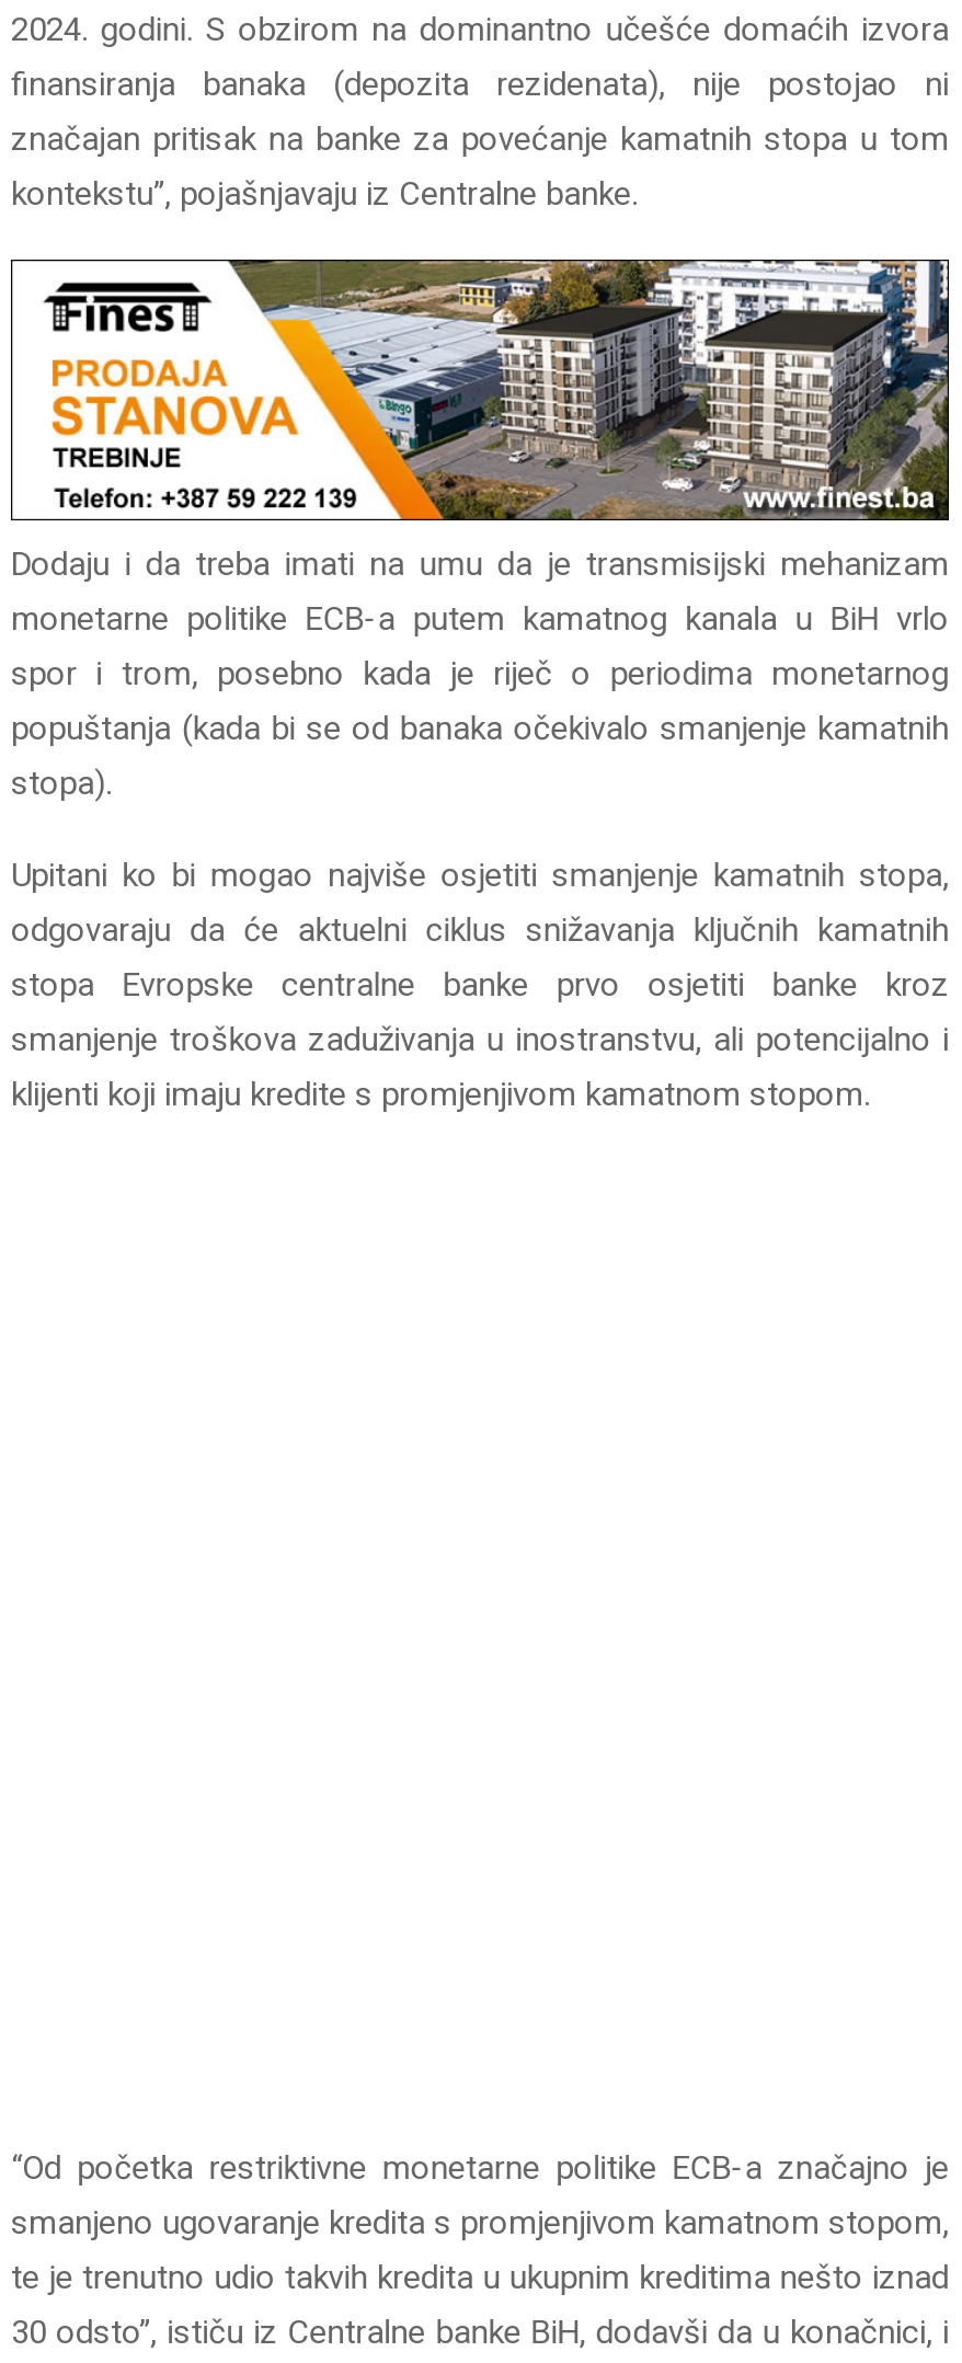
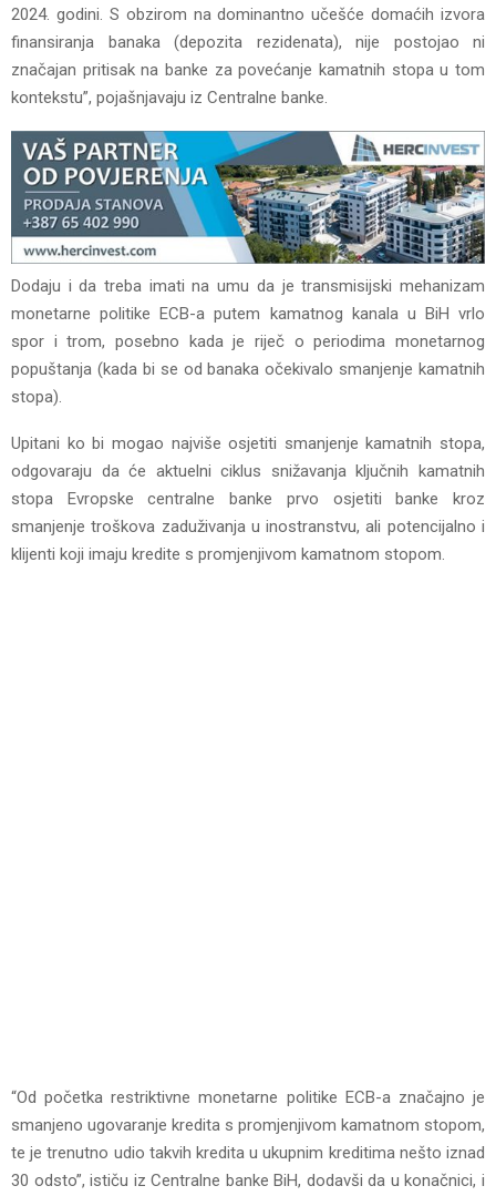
[11,256,951,521] [image] -> [11,130,486,264] [image]

